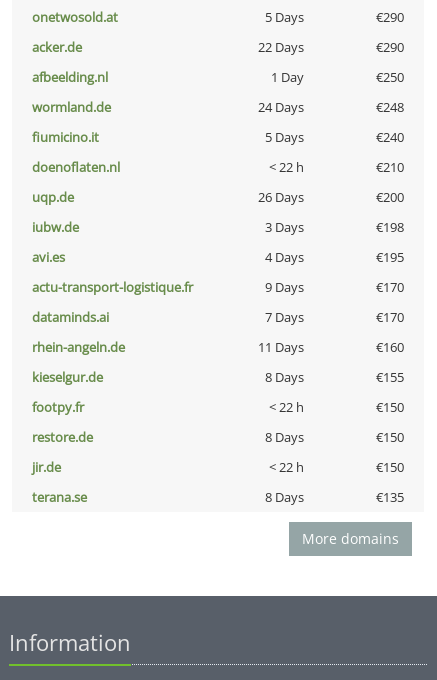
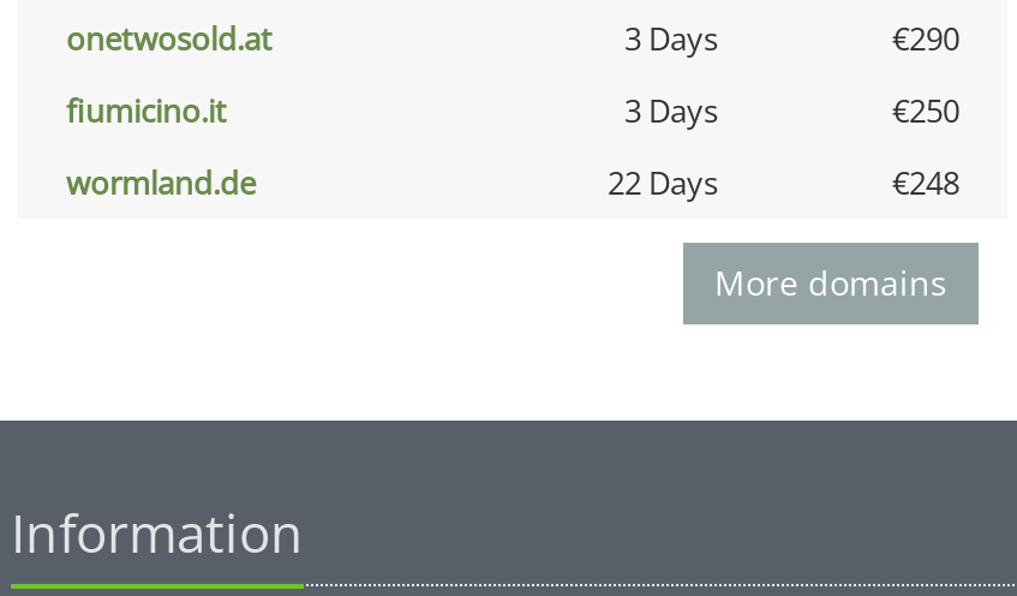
[264,8,303,26] 5 Days -> [624,17,718,60] 3 Days
[32,38,404,86] acker.de | 22 Days | €290 | afbeelding.nl | 1 Day -> [66,89,718,132] fiumicino.it | 3 Days
[257,98,303,116] 24 Days -> [608,161,718,204] 22 Days
[32,128,404,506] fiumicino.it | 5 Days | €240 | doenoflaten.nl | < 22 h | €210 | uqp.de | 26 Days | €200 | iubw.de | 3 Days | €198 | avi.es | 4 Days | €195 | actu-transport-logistique.fr | 9 Days | €170 | dataminds.ai | 7 Days | €170 | rhein-angeln.de | 11 Days | €160 | kieselgur.de | 8 Days | €155 | footpy.fr | < 22 h | €150 | restore.de | 8 Days | €150 | jir.de | < 22 h | €150 | terana.se | 8 Days | €135 -> none

